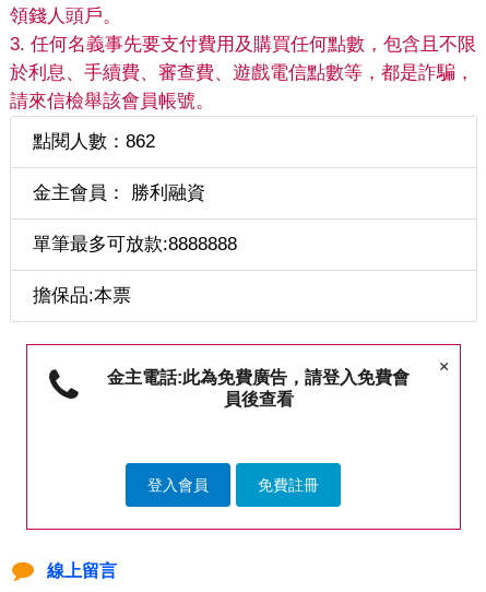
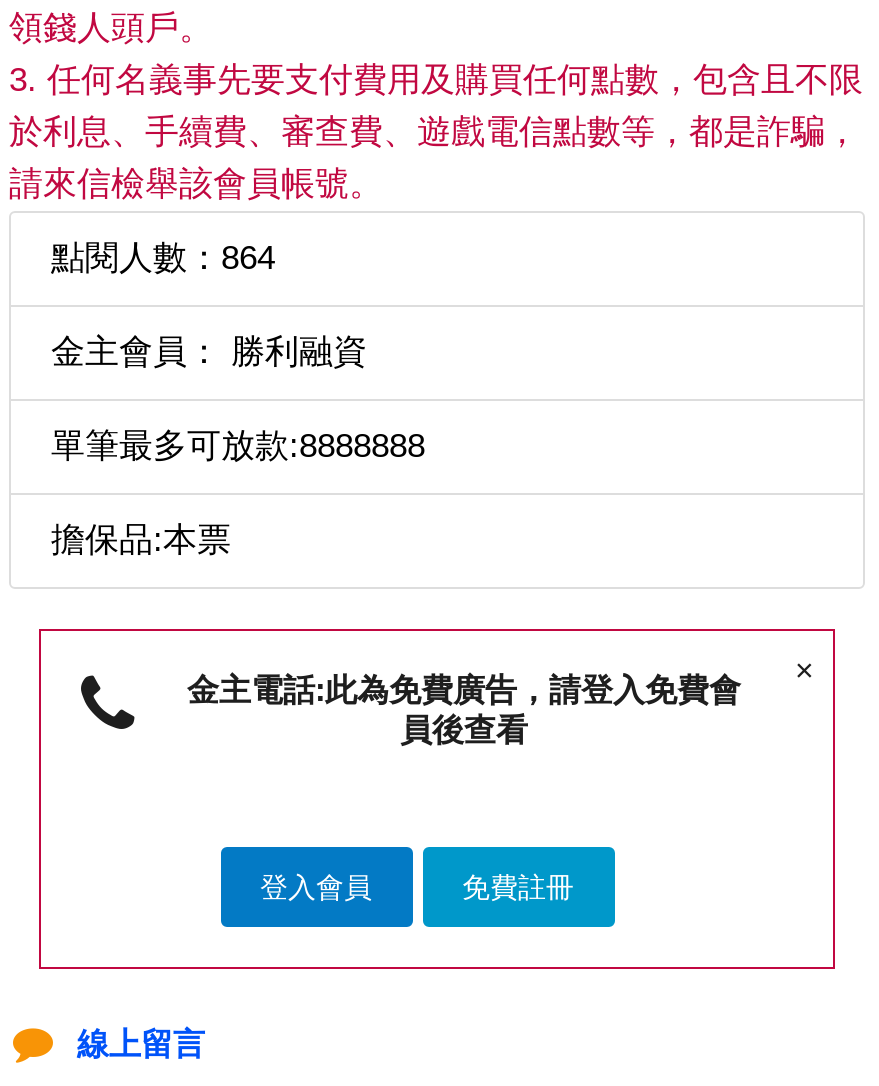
[33,131,155,152] 點閱人數：862 -> [51,239,275,277] 點閱人數：864

